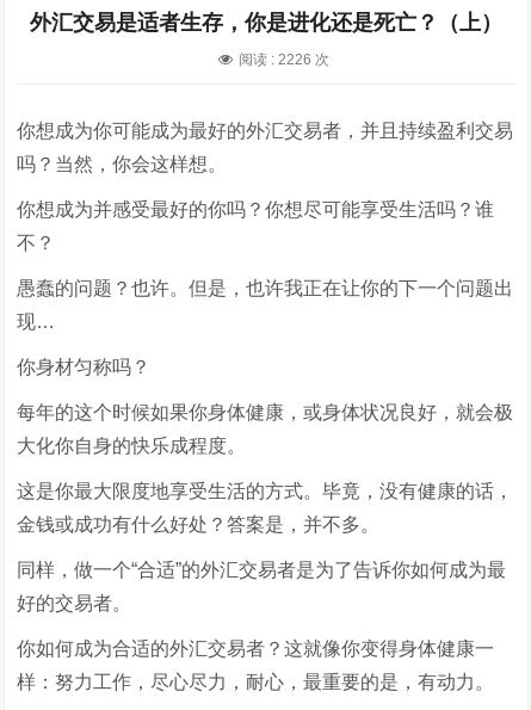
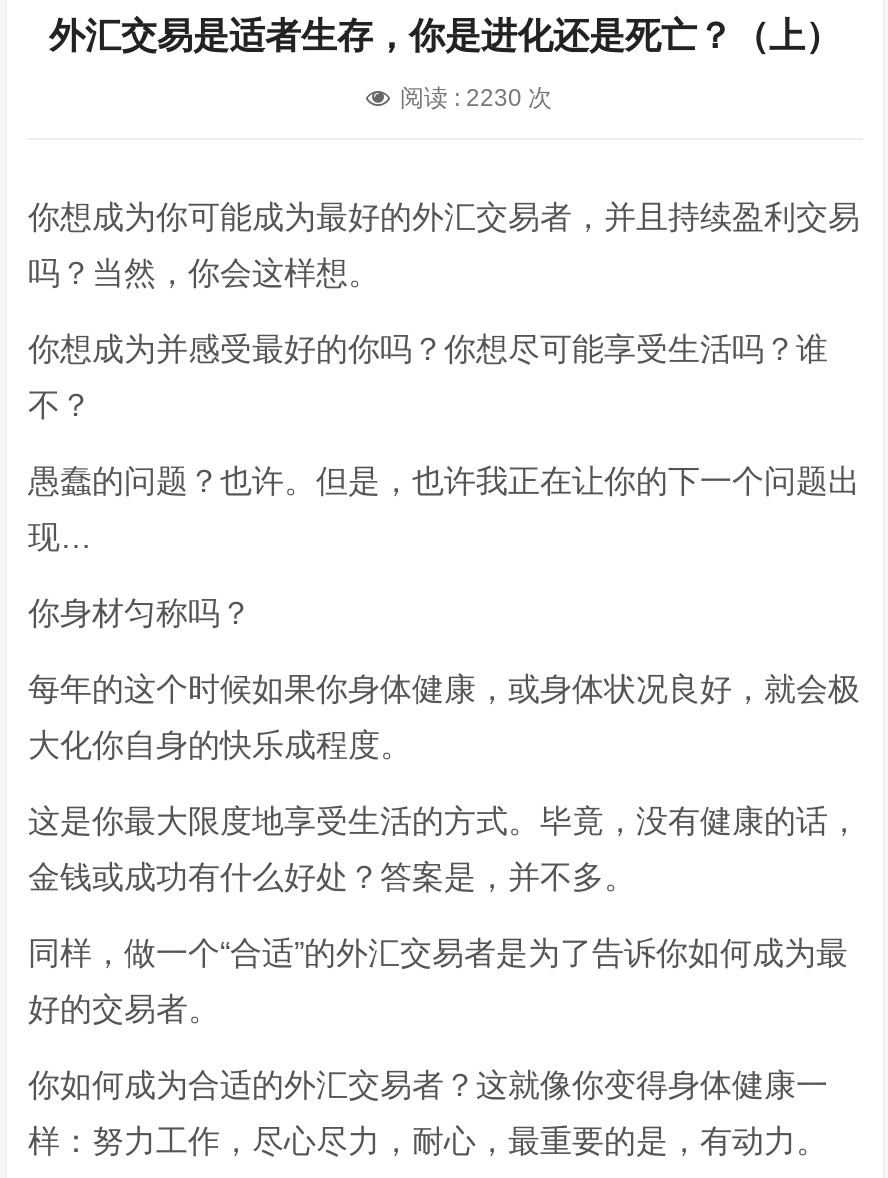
[239,51,330,68] 阅读 : 2226 次 -> [400,84,552,112] 阅读 : 2230 次

